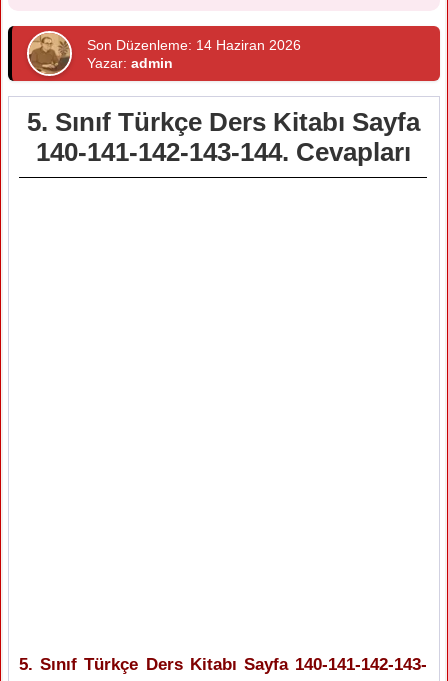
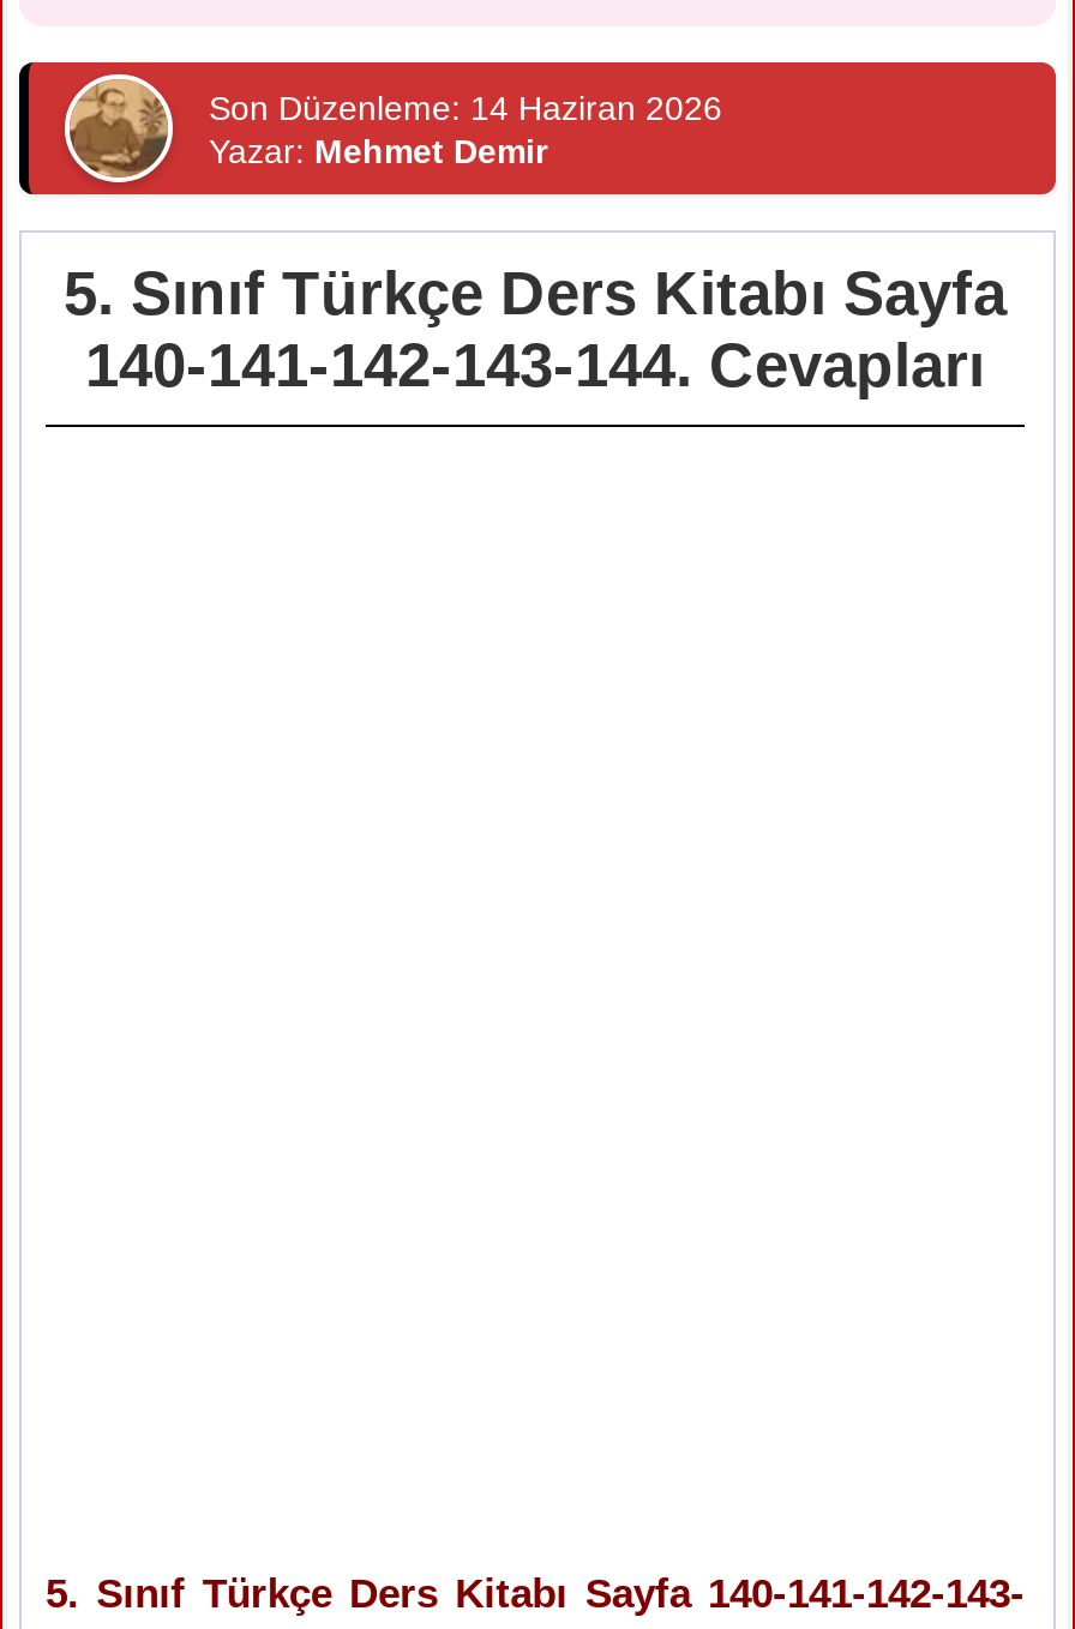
[87,54,173,70] Yazar: admin -> [209,131,547,169] Yazar: Mehmet Demir

